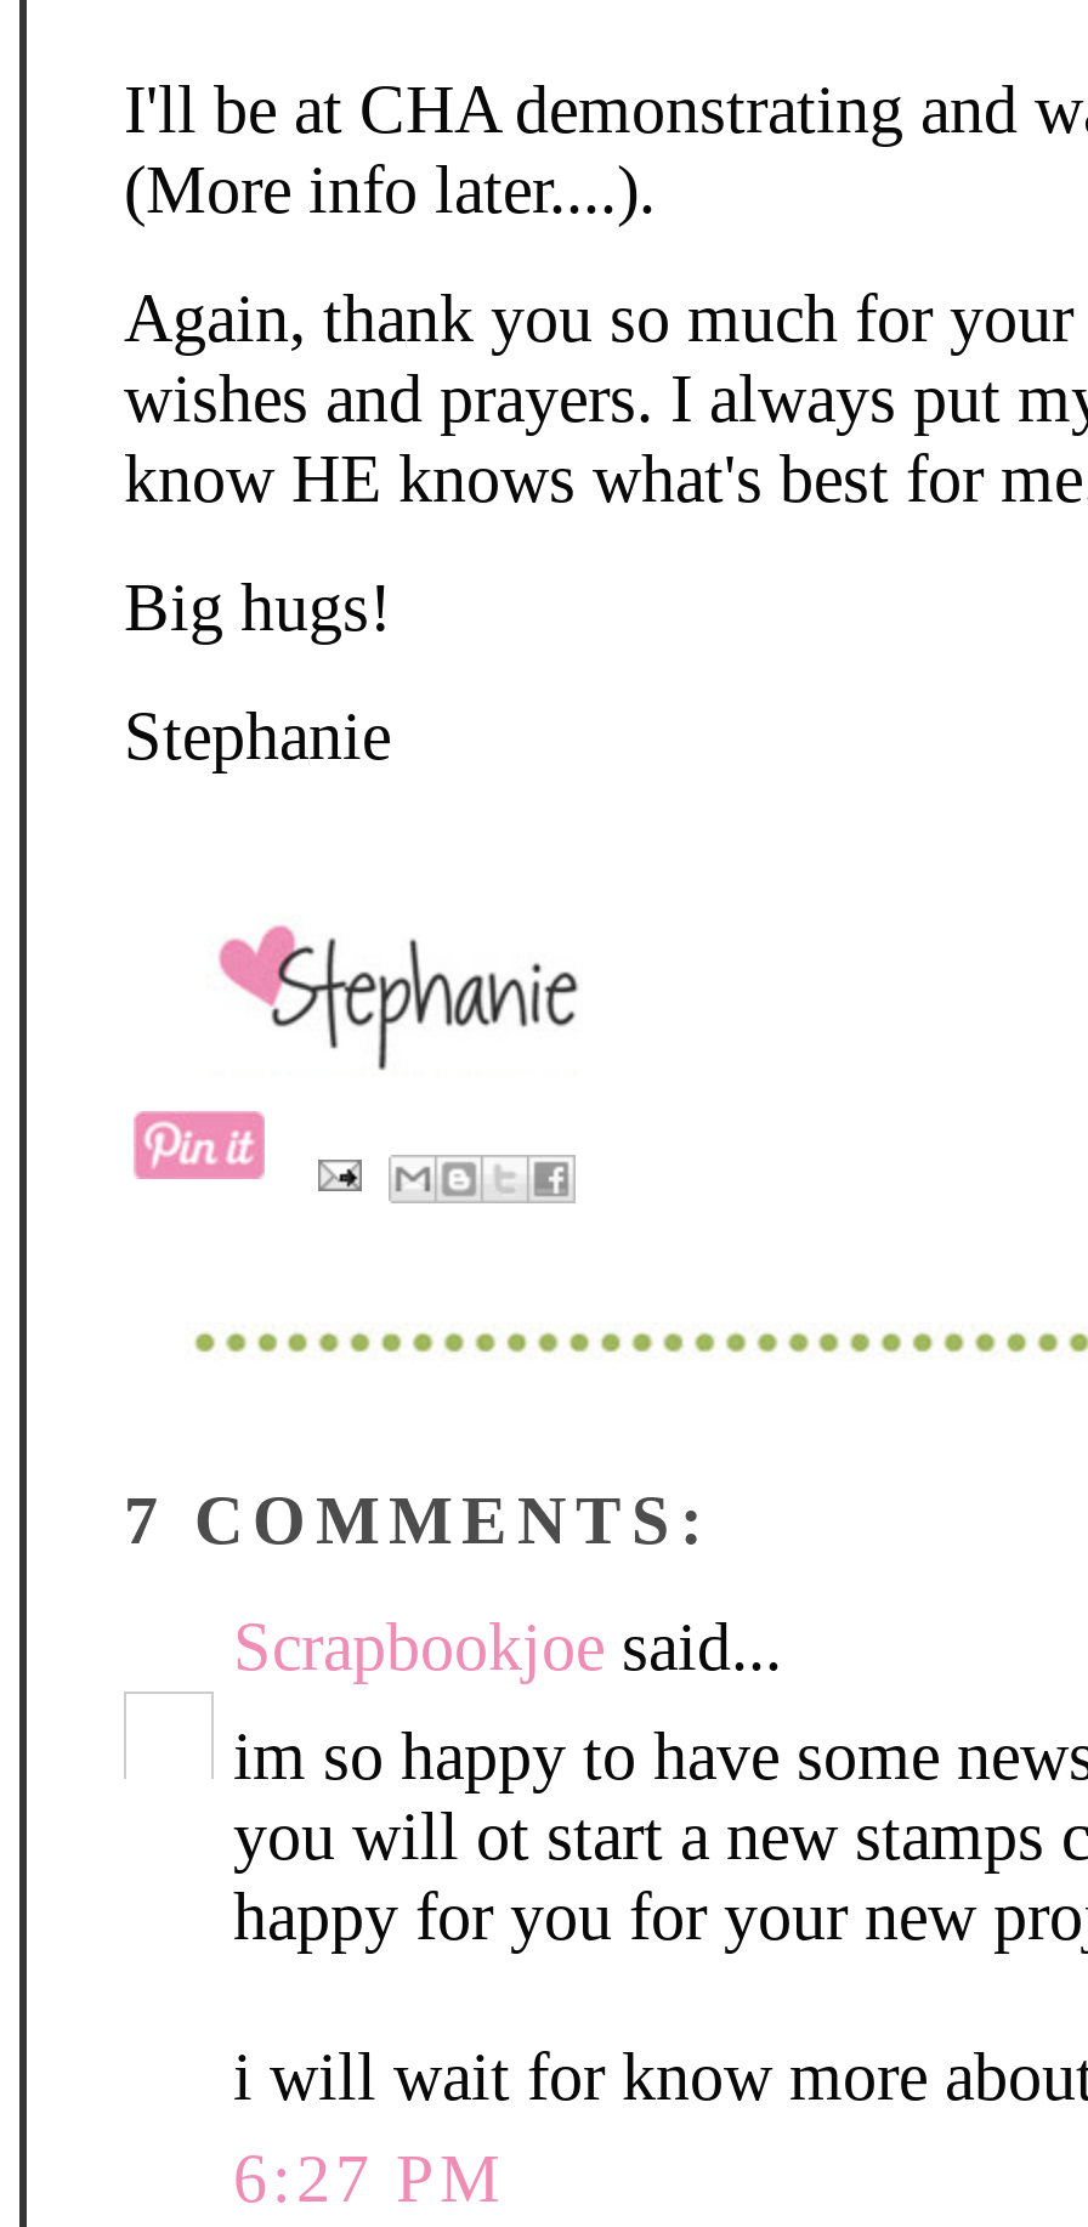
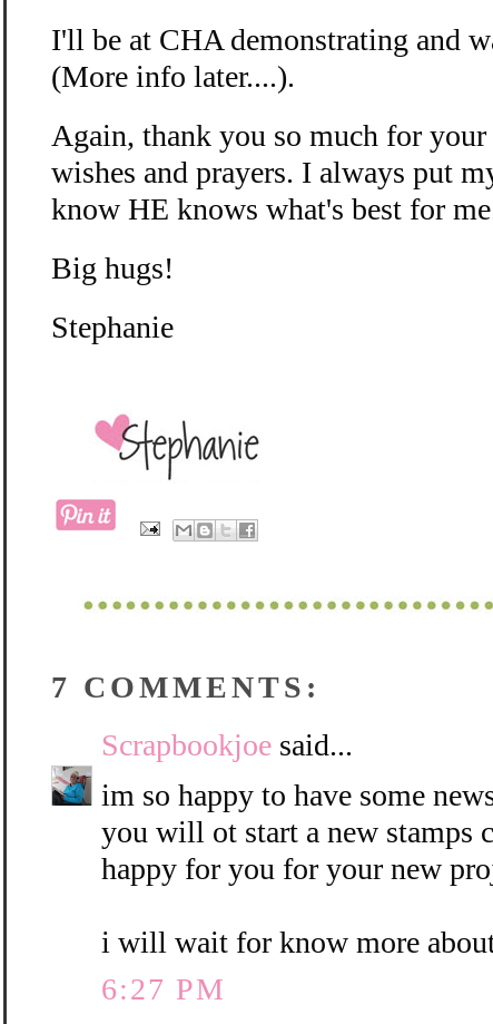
none -> [51,765,92,807] [image]

